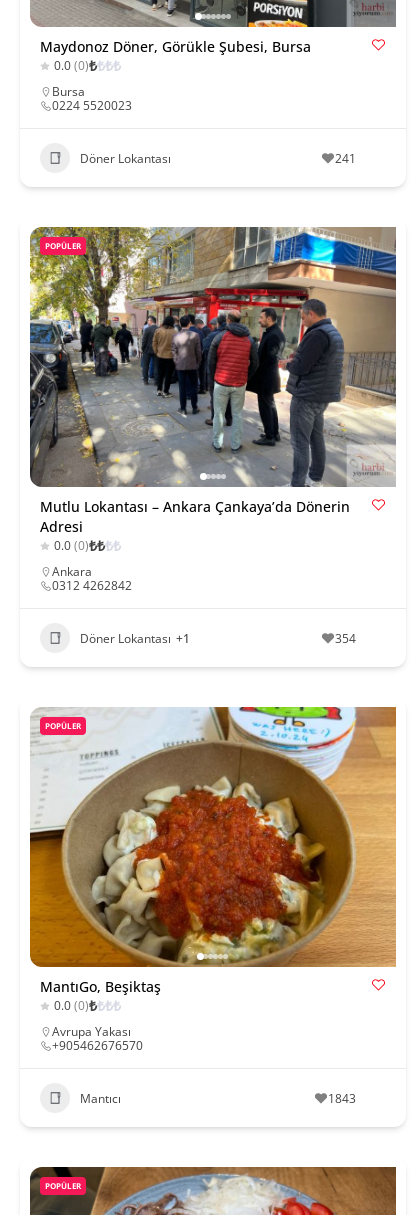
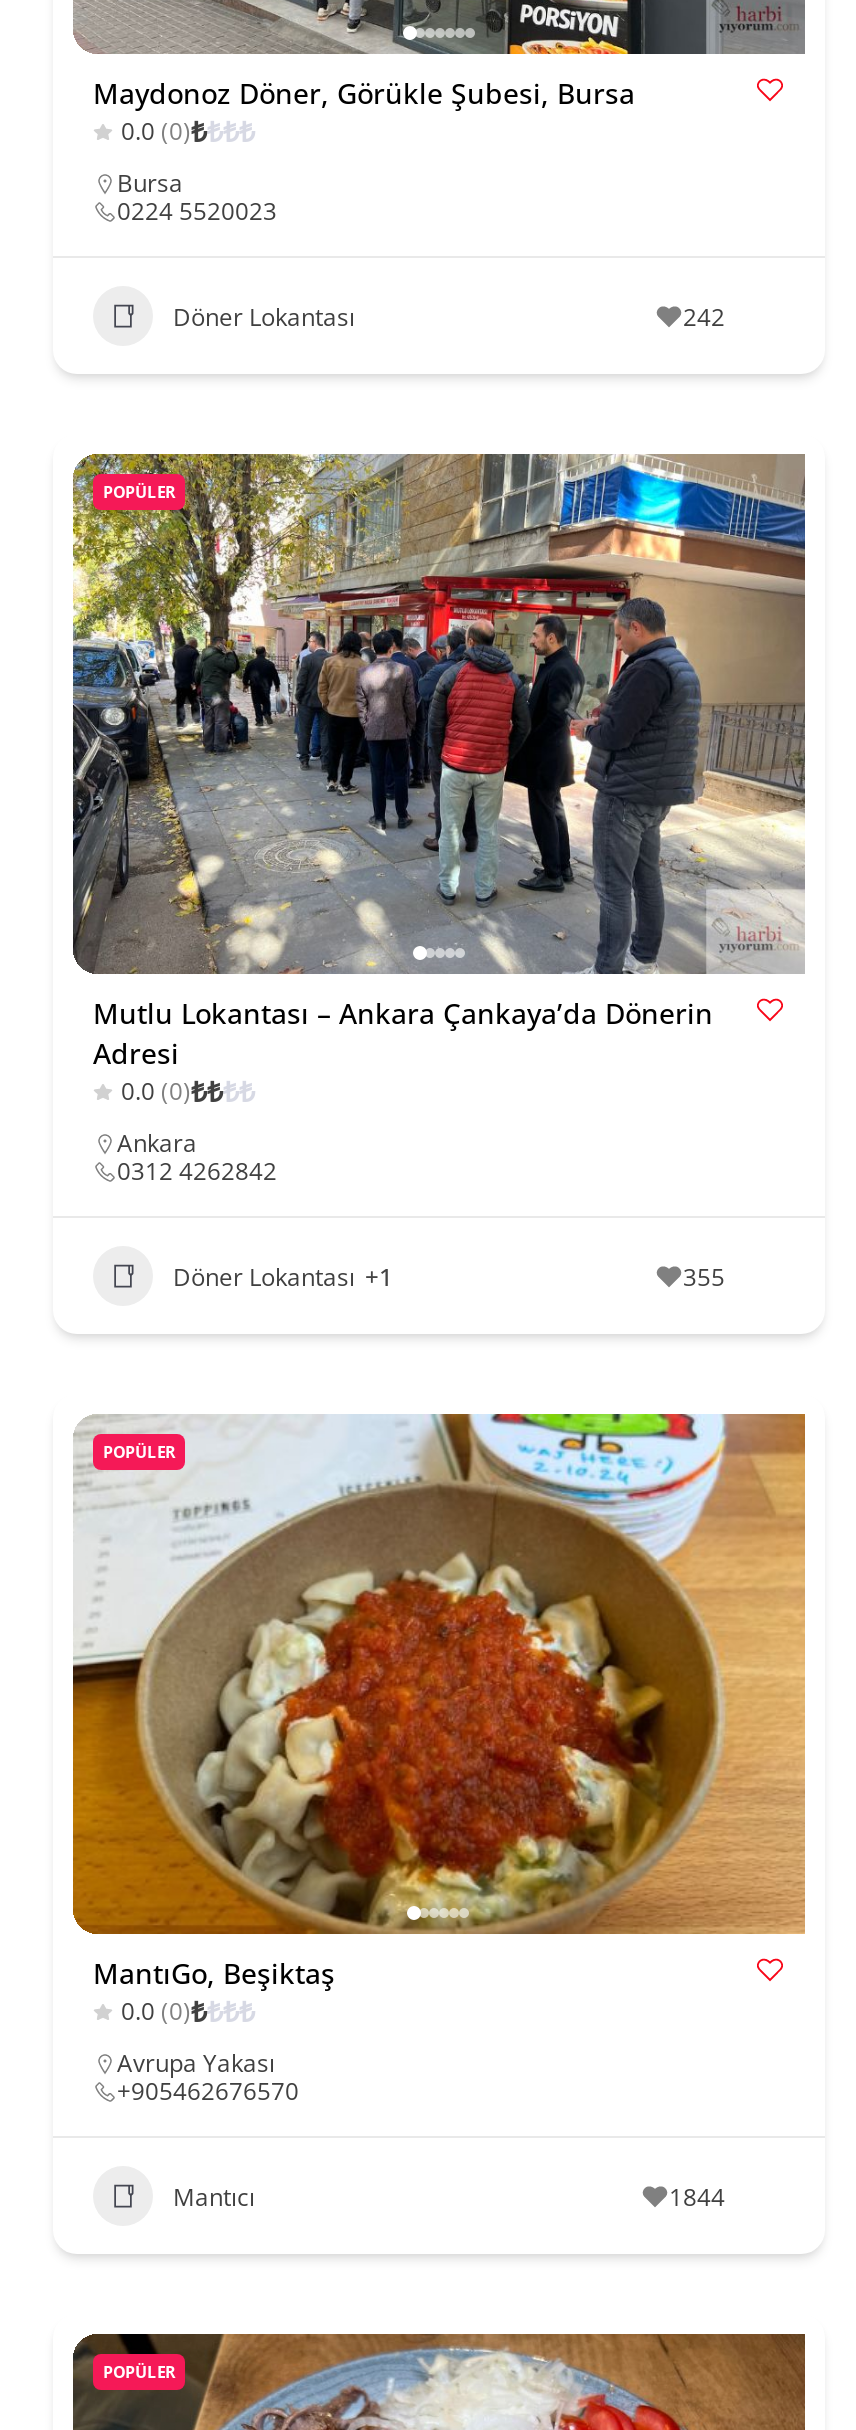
[335,150,356,167] 241 -> [683,299,725,333] 242
[335,630,356,647] 354 -> [683,1259,725,1293] 355
[328,1090,356,1107] 1843 -> [669,2179,725,2213] 1844

